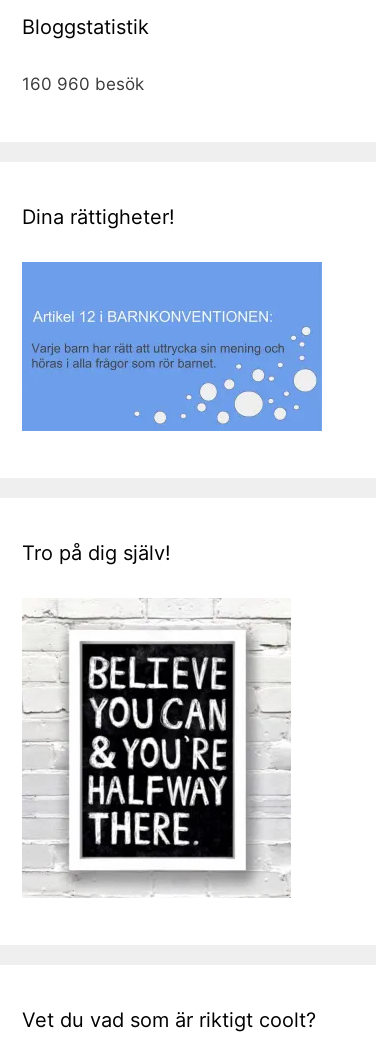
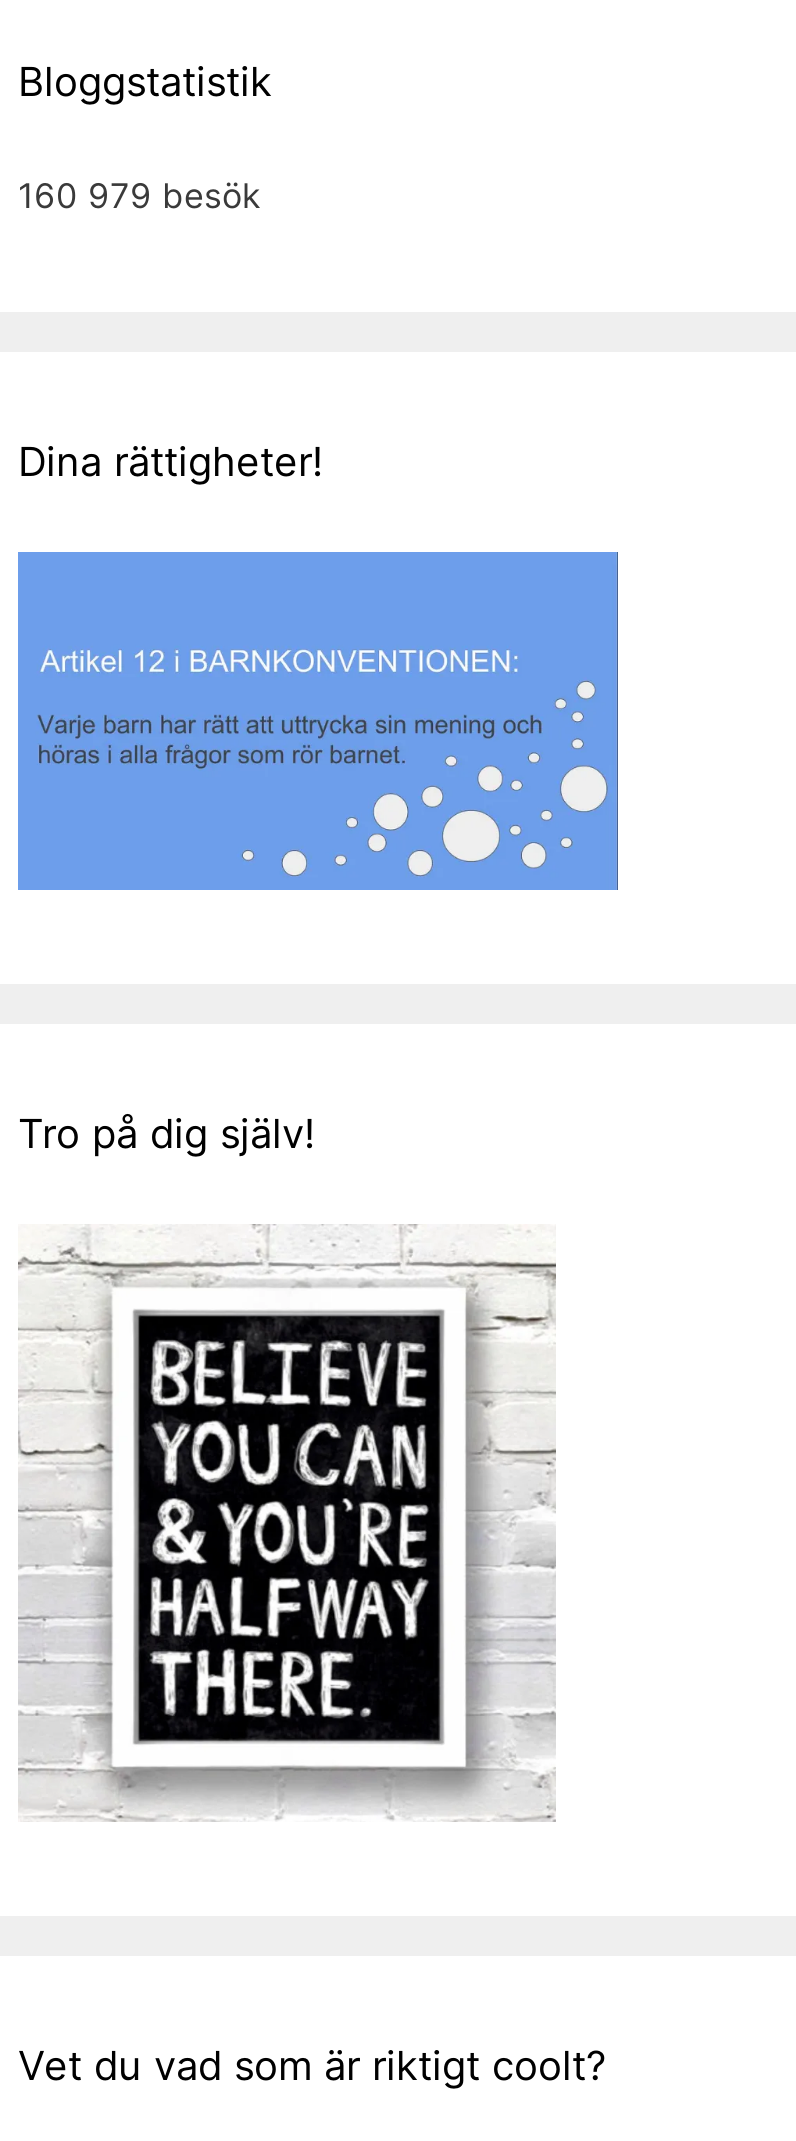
[22,74,144,94] 160 960 besök -> [18,176,260,216] 160 979 besök

